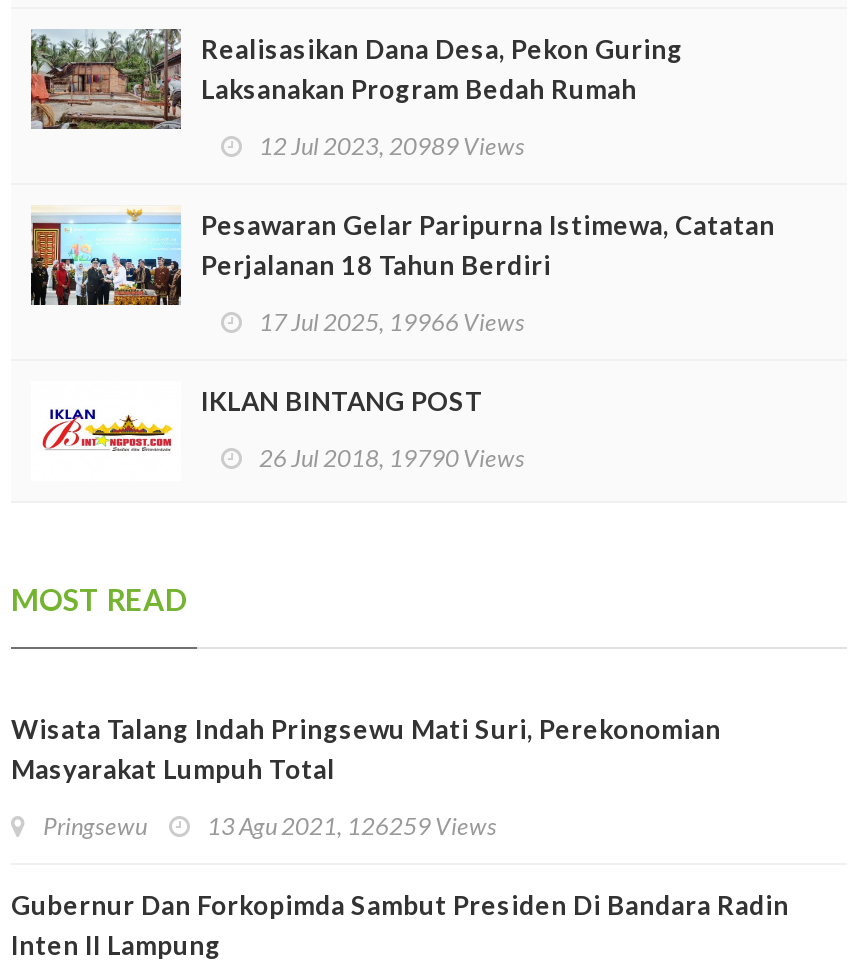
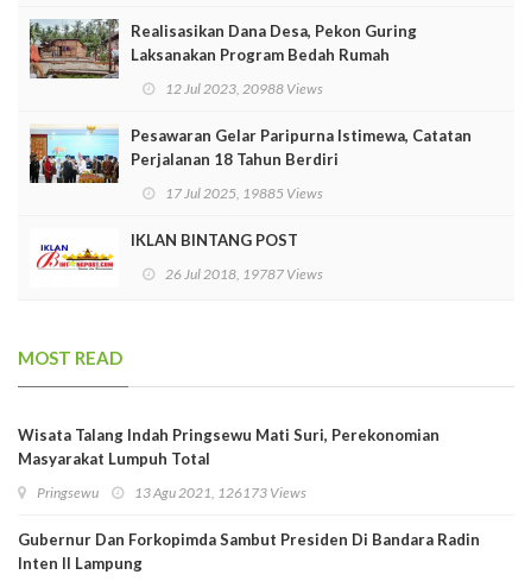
[259,131,525,161] 12 Jul 2023, 20989 Views -> [165,79,323,97] 12 Jul 2023, 20988 Views
[259,307,525,337] 17 Jul 2025, 19966 Views -> [165,184,323,202] 17 Jul 2025, 19885 Views
[259,443,525,473] 26 Jul 2018, 19790 Views -> [165,265,323,283] 26 Jul 2018, 19787 Views
[43,811,497,841] Pringsewu 13 Agu 2021, 126259 Views -> [37,483,306,501] Pringsewu 13 Agu 2021, 126173 Views

